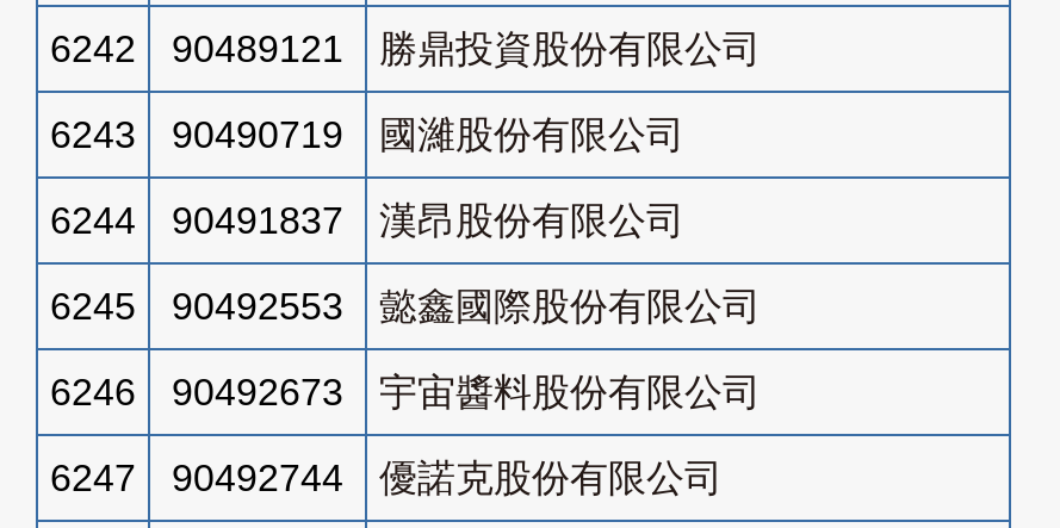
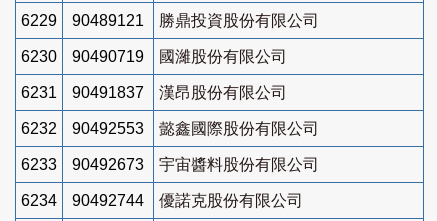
[50,28,761,69] 6242 90489121 勝鼎投資股份有限公司 -> [21,12,319,29] 6229 90489121 勝鼎投資股份有限公司
[50,114,684,155] 6243 90490719 國濰股份有限公司 -> [21,48,287,65] 6230 90490719 國濰股份有限公司
[50,200,684,241] 6244 90491837 漢昂股份有限公司 -> [21,84,287,101] 6231 90491837 漢昂股份有限公司
[50,286,761,326] 6245 90492553 懿鑫國際股份有限公司 -> [21,120,319,137] 6232 90492553 懿鑫國際股份有限公司
[50,372,761,412] 6246 90492673 宇宙醬料股份有限公司 -> [21,156,319,173] 6233 90492673 宇宙醬料股份有限公司
[50,457,723,498] 6247 90492744 優諾克股份有限公司 -> [21,192,303,209] 6234 90492744 優諾克股份有限公司

